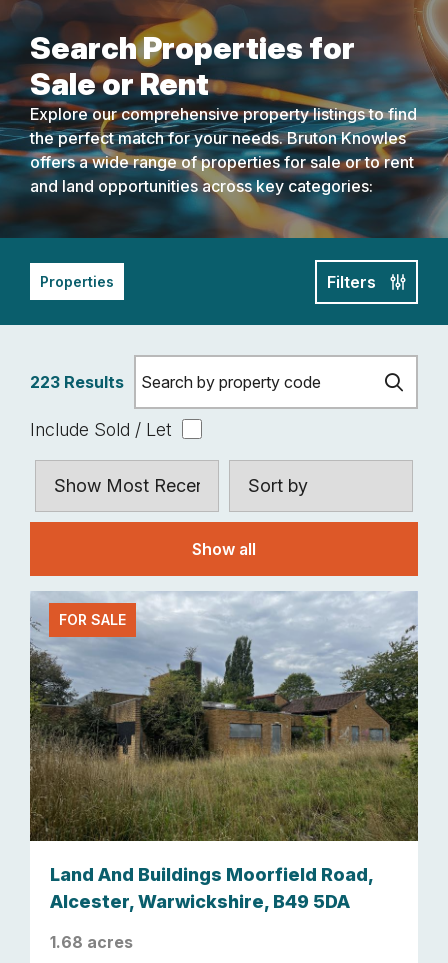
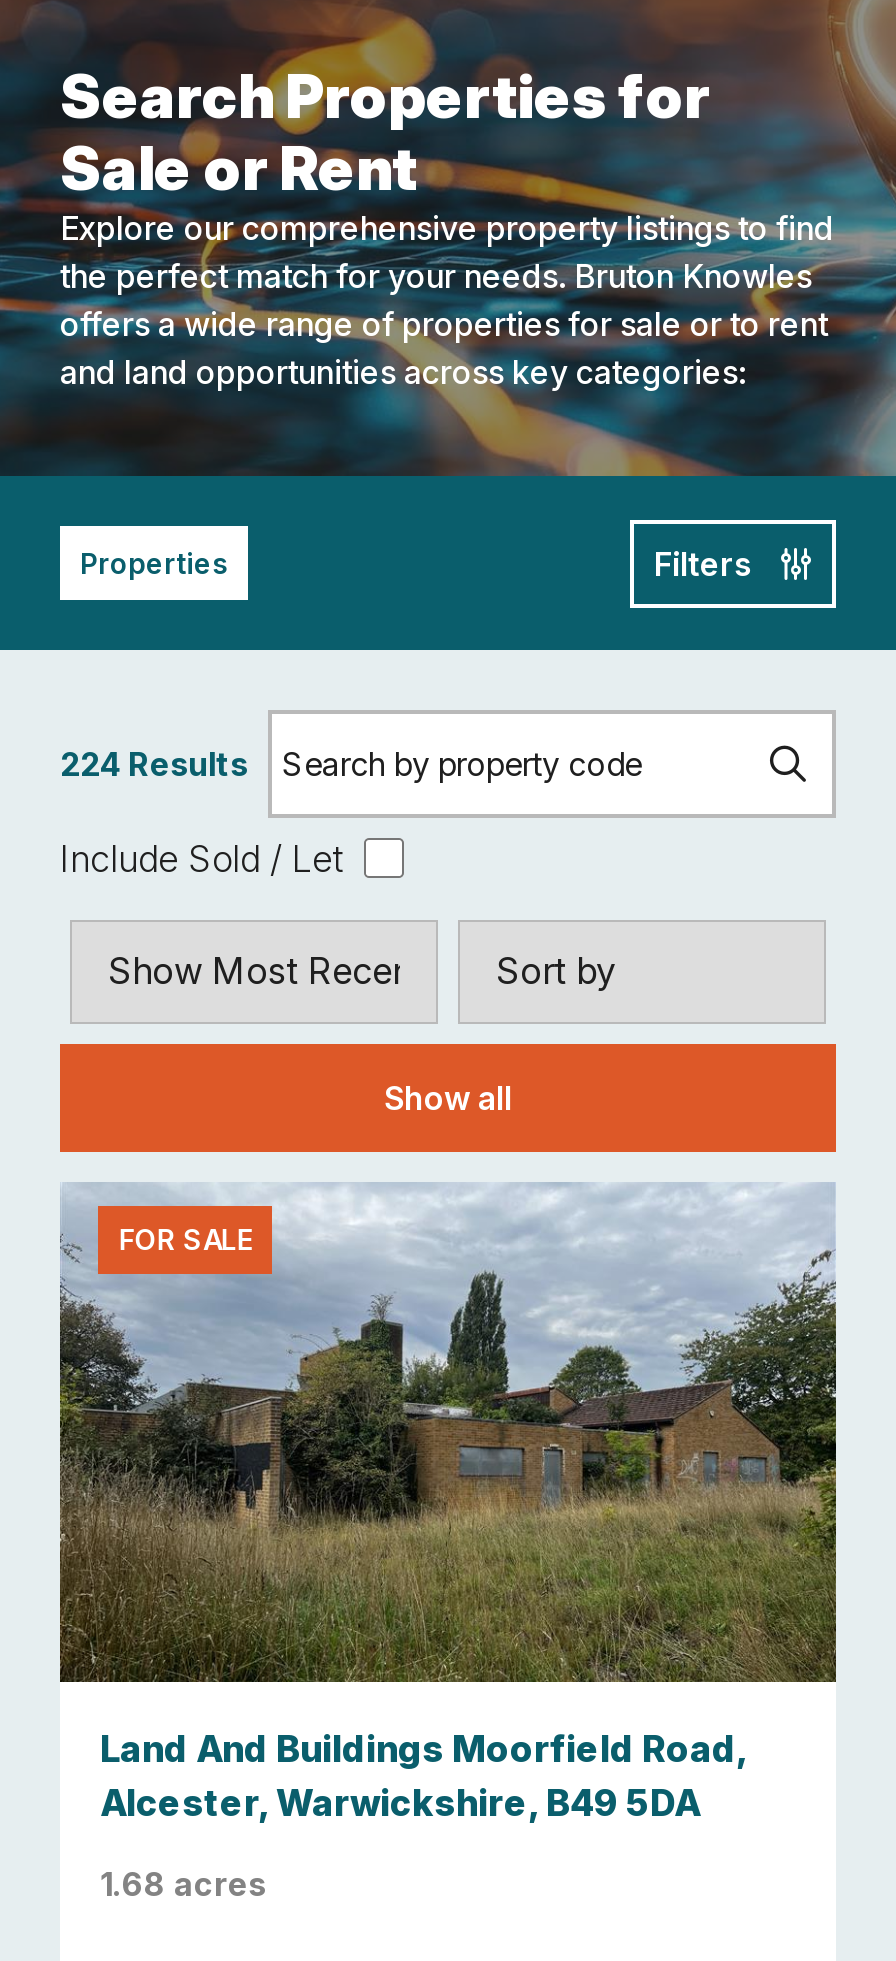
[30,372,124,392] 223 Results -> [60,744,248,784] 224 Results

